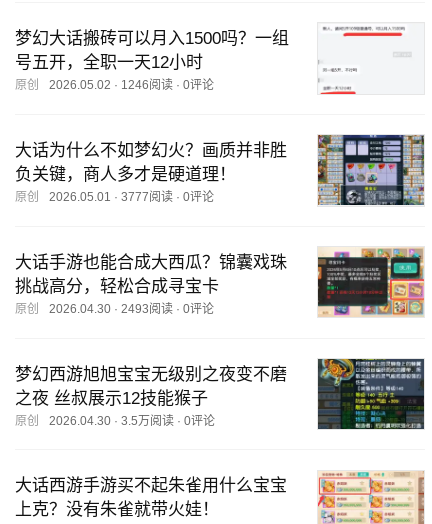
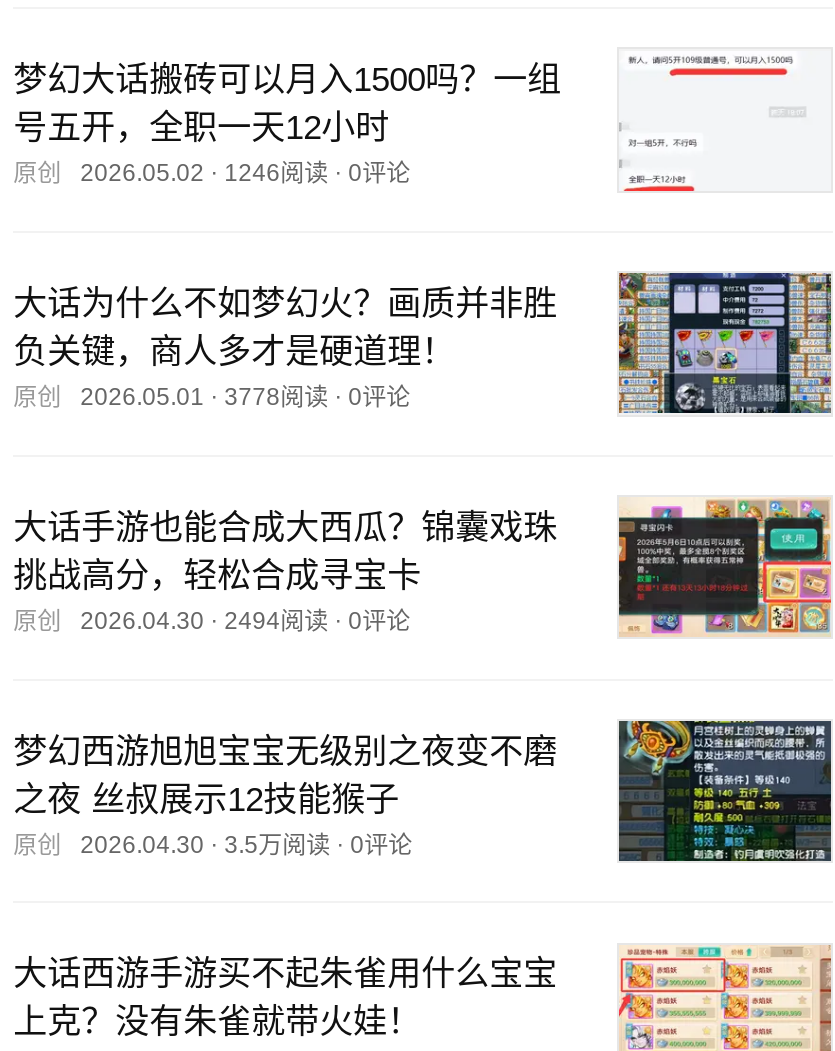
[15,190,214,204] 原创 2026.05.01 · 3777阅读· 0评论 -> [13,383,410,411] 原创 2026.05.01 · 3778阅读· 0评论
[15,302,214,316] 原创 2026.04.30 · 2493阅读· 0评论 -> [13,607,410,635] 原创 2026.04.30 · 2494阅读· 0评论

